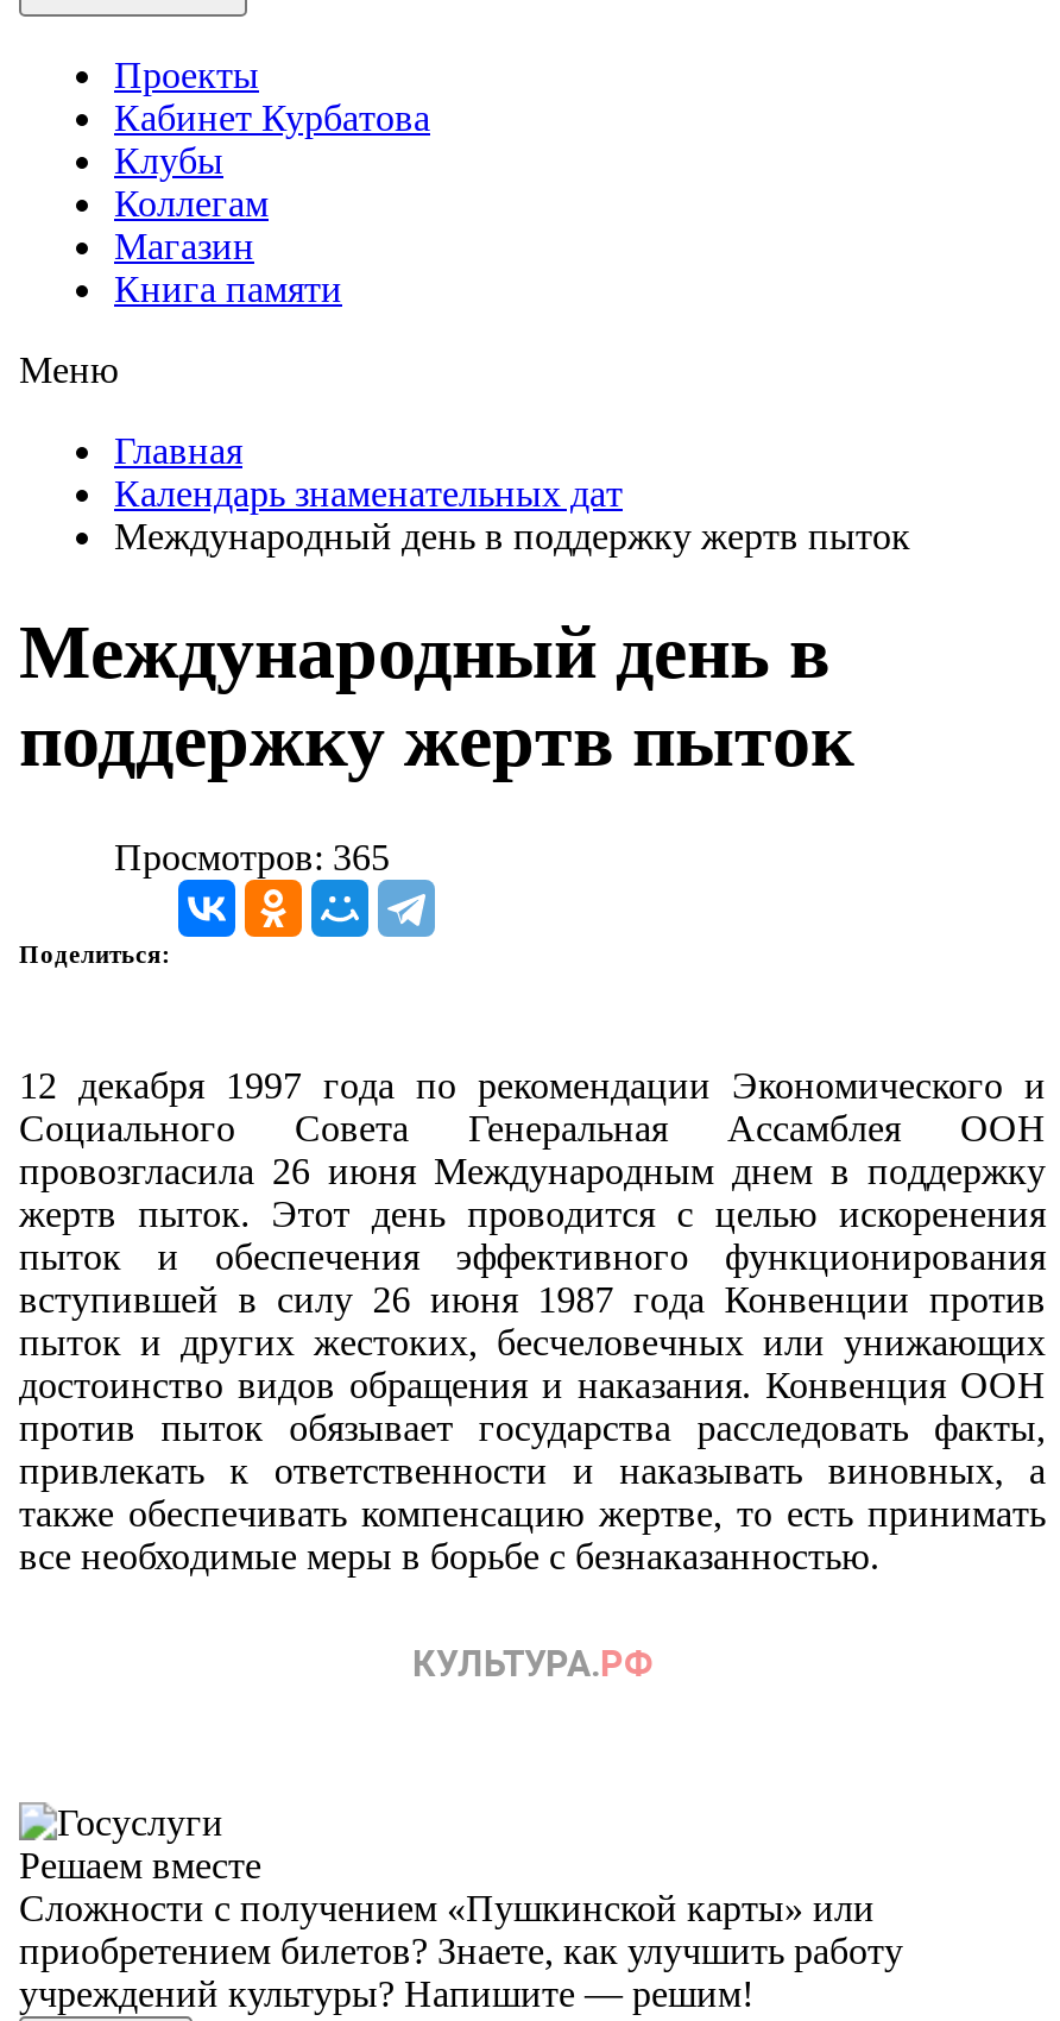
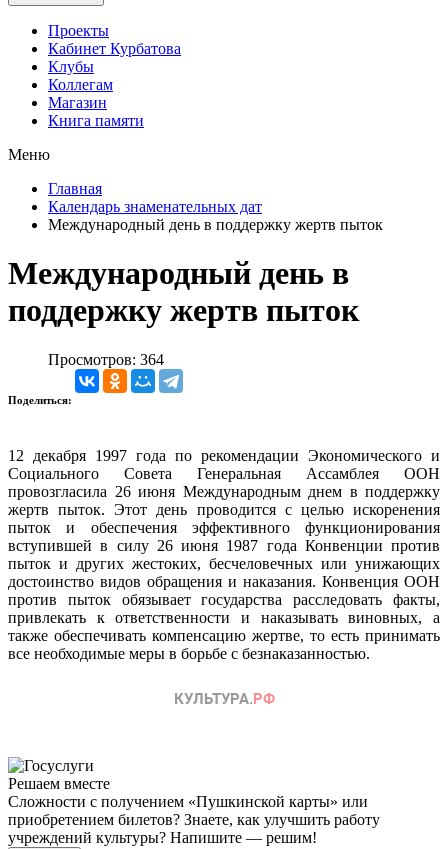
[114,836,390,877] Просмотров: 365 -> [48,351,164,368] Просмотров: 364

